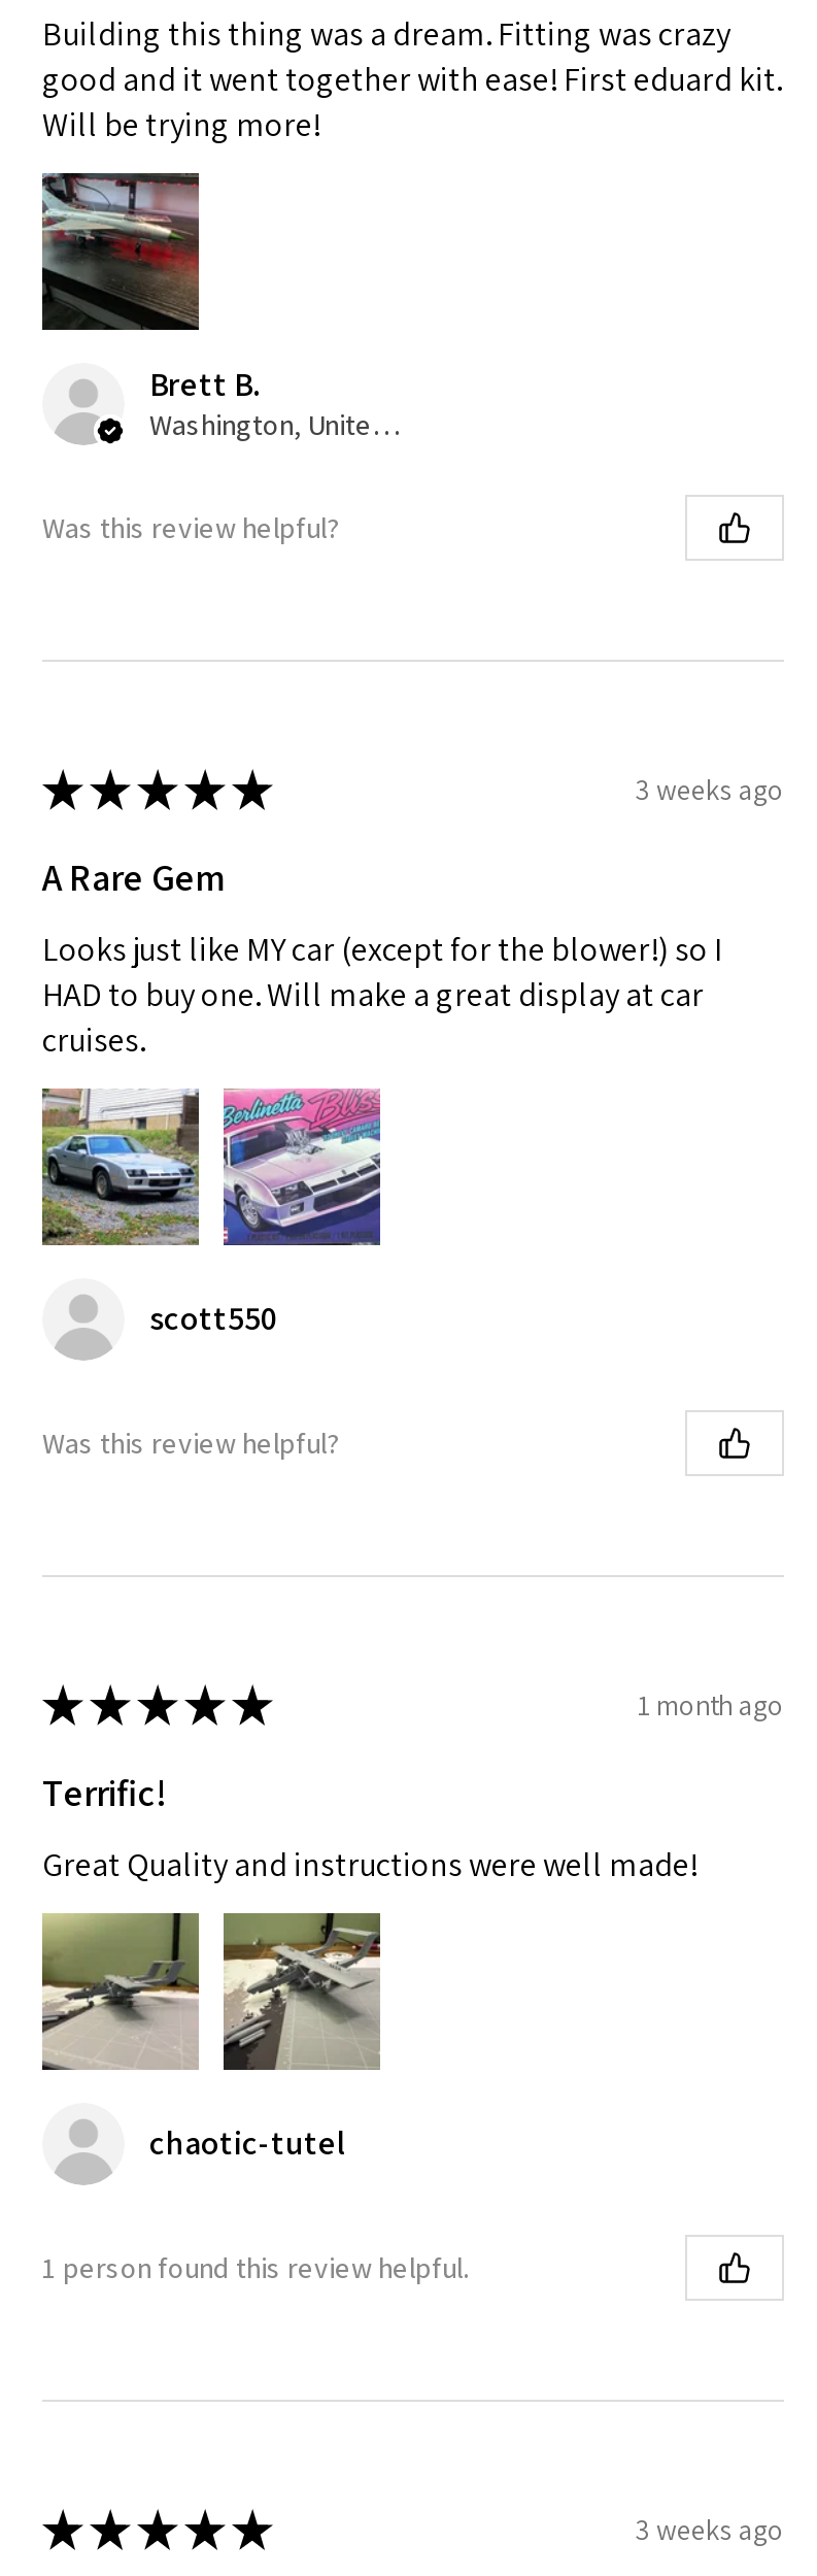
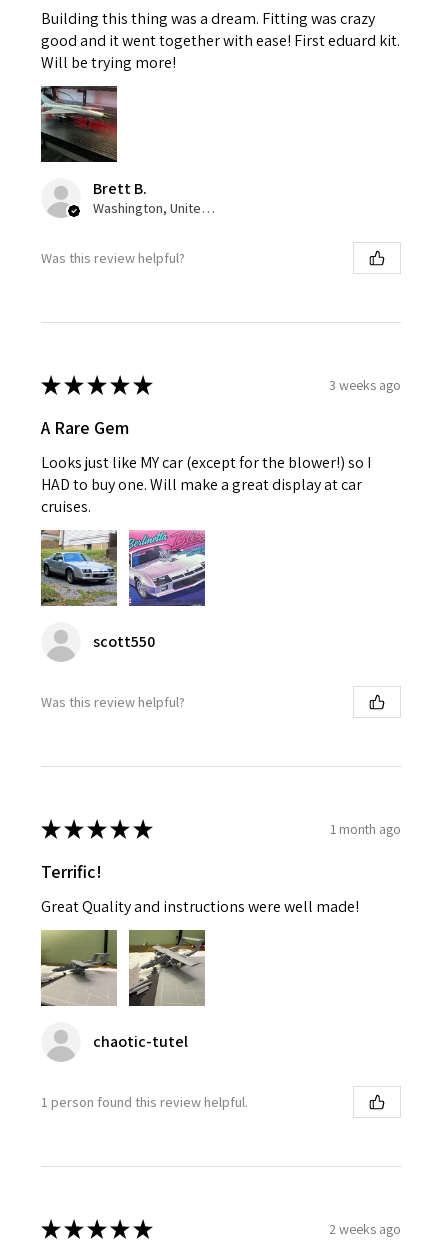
[636,2511,784,2548] 3 weeks ago -> [329,1220,401,1238] 2 weeks ago

